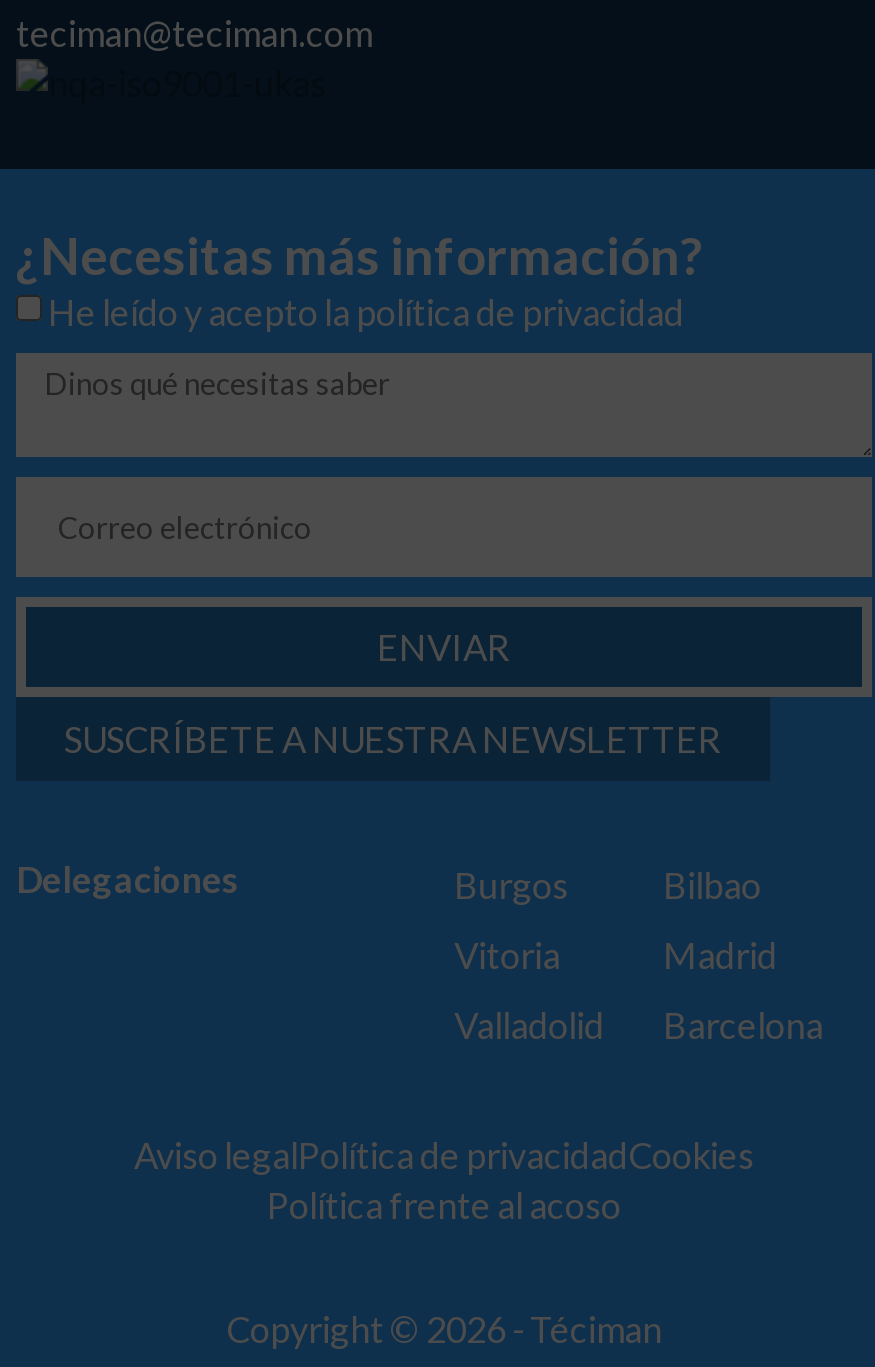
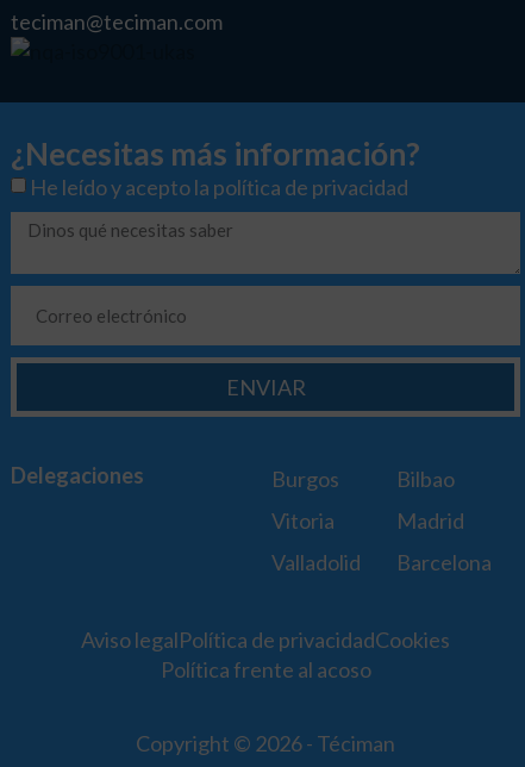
[64,717,722,761] SUSCRÍBETE A NUESTRA NEWSLETTER -> none

